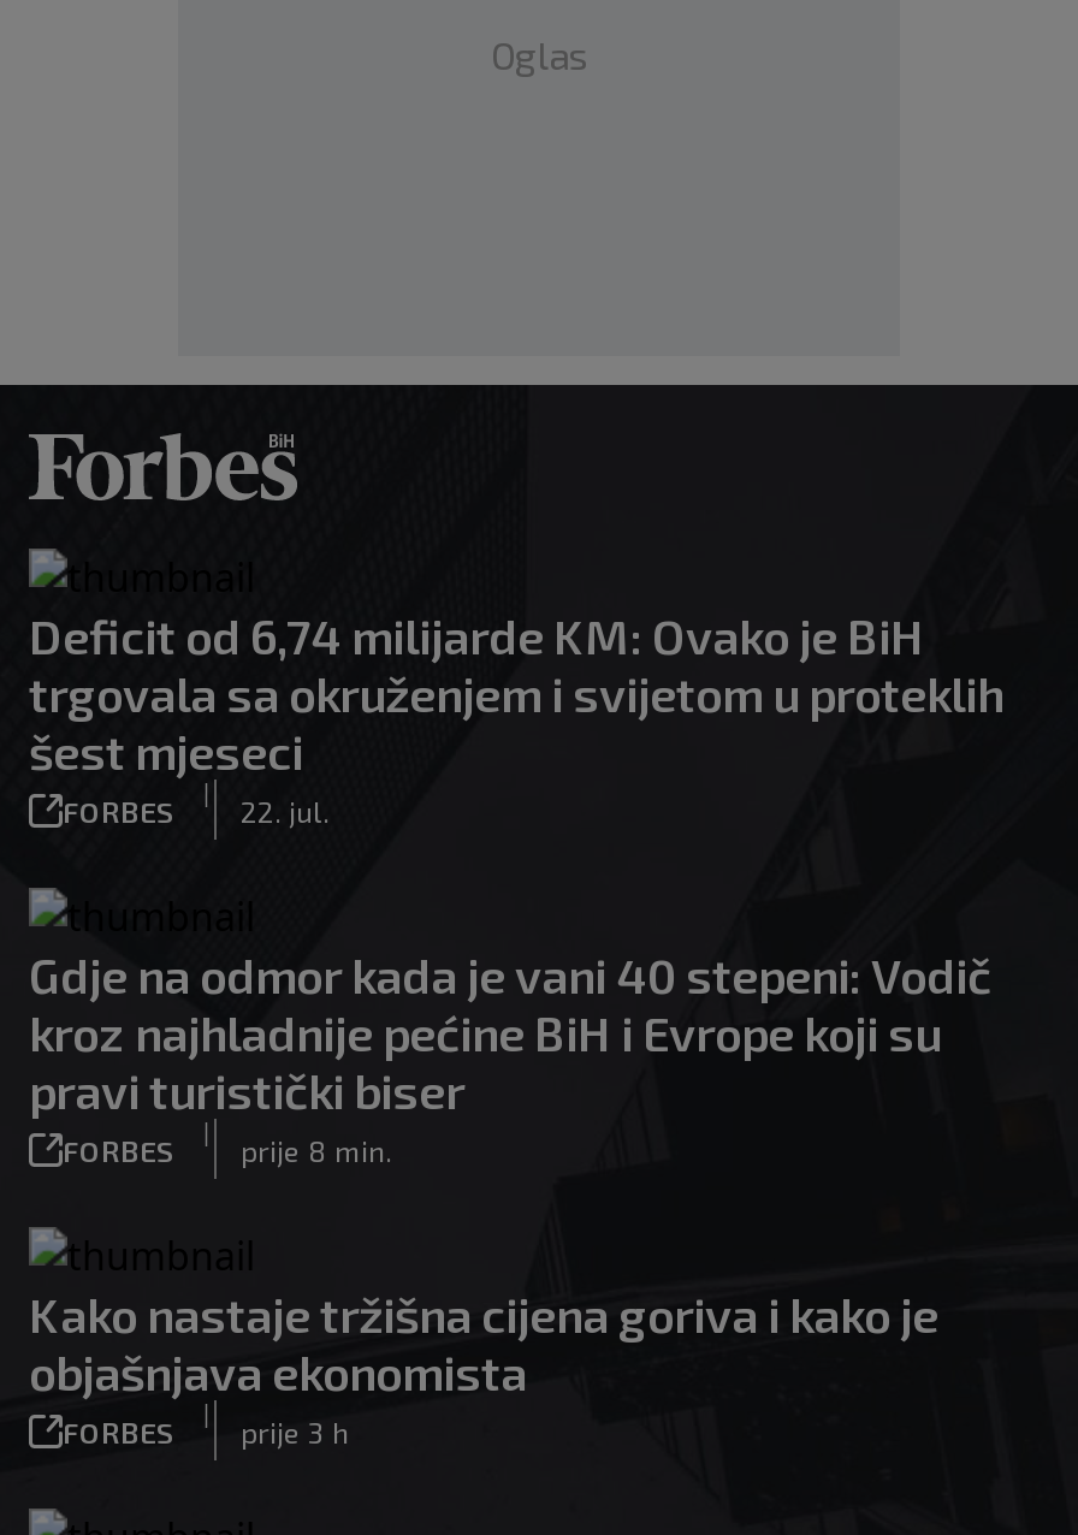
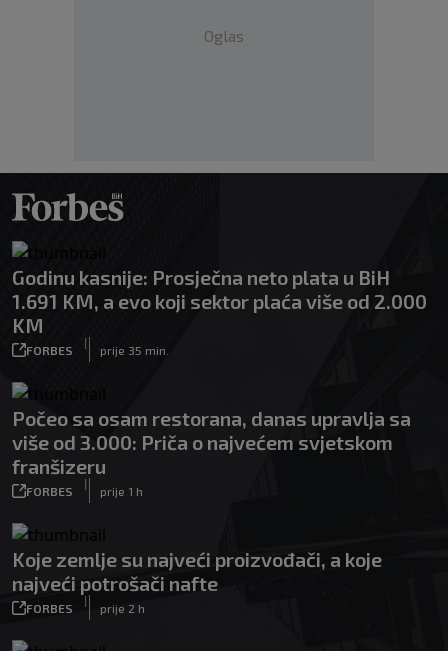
[29,606,1003,780] Deficit od 6,74 milijarde KM: Ovako je BiH | trgovala sa okruženjem i svijetom u proteklih | šest mjeseci -> [12,265,427,337] Godinu kasnije: Prosječna neto plata u BiH | 1.691 KM, a evo koji sektor plaća više od 2.000 | KM
[63,793,330,826] FORBES 22. jul. -> [26,342,169,356] FORBES prije 35 min.
[29,946,991,1119] Gdje na odmor kada je vani 40 stepeni: Vodič | kroz najhladnije pećine BiH i Evrope koji su | pravi turistički biser -> [12,406,411,478] Počeo sa osam restorana, danas upravlja sa | više od 3.000: Priča o najvećem svjetskom | franšizeru
[63,1132,392,1166] FORBES prije 8 min. -> [26,483,143,497] FORBES prije 1 h
[29,1285,938,1400] Kako nastaje tržišna cijena goriva i kako je | objašnjava ekonomista -> [12,547,382,595] Koje zemlje su najveći proizvođači, a koje | najveći potrošači nafte
[63,1413,349,1447] FORBES prije 3 h -> [26,600,145,614] FORBES prije 2 h

